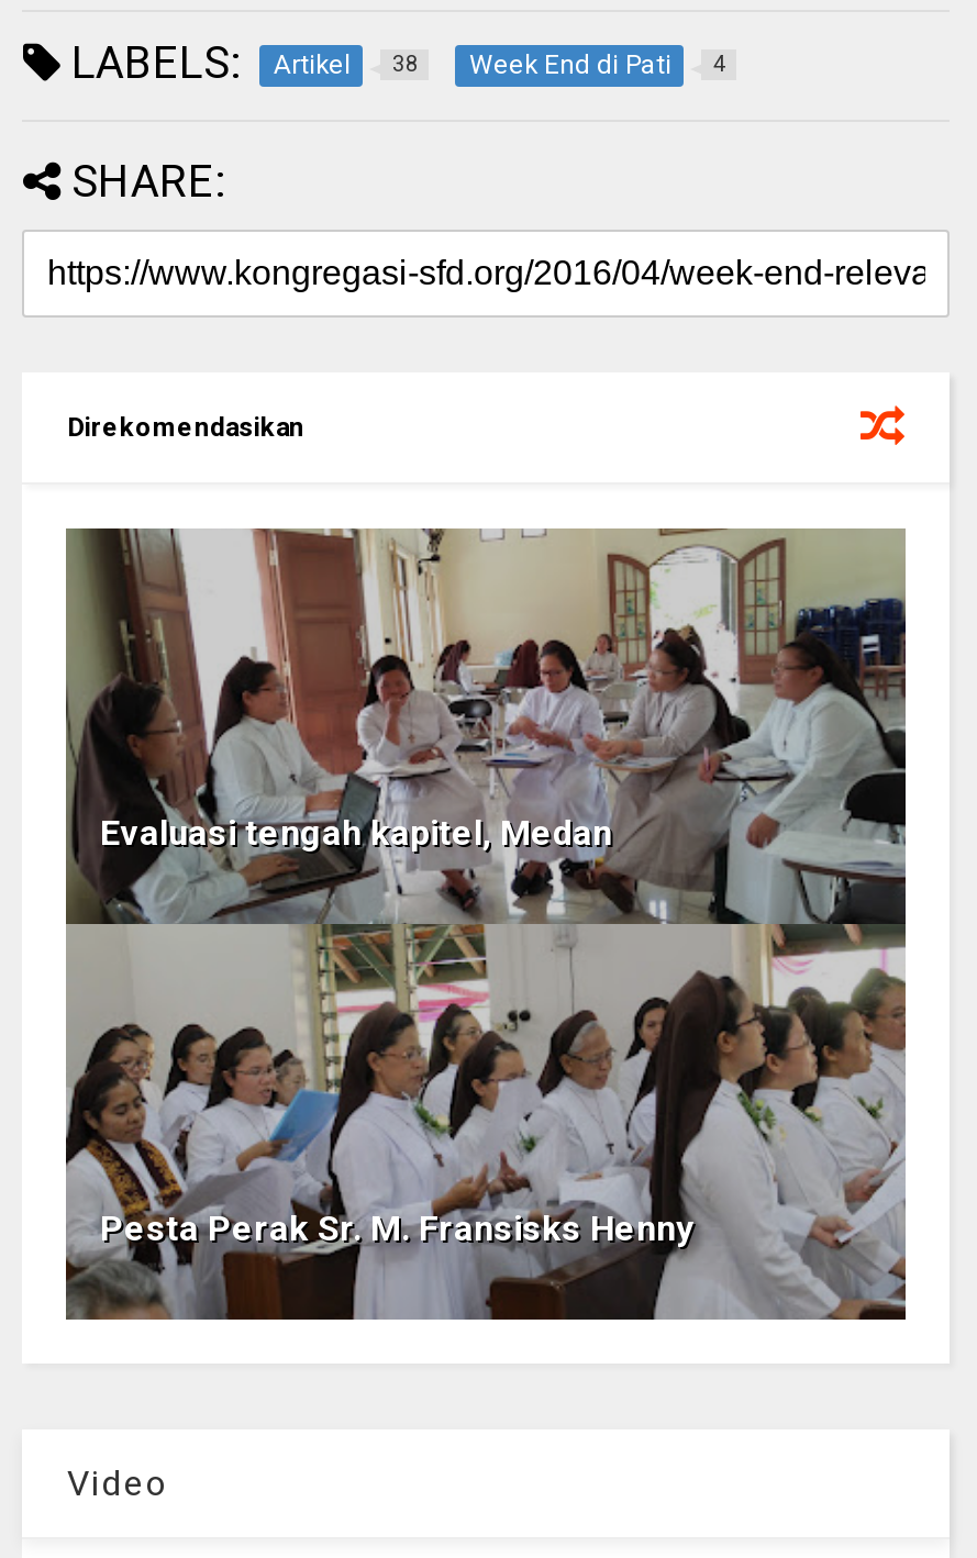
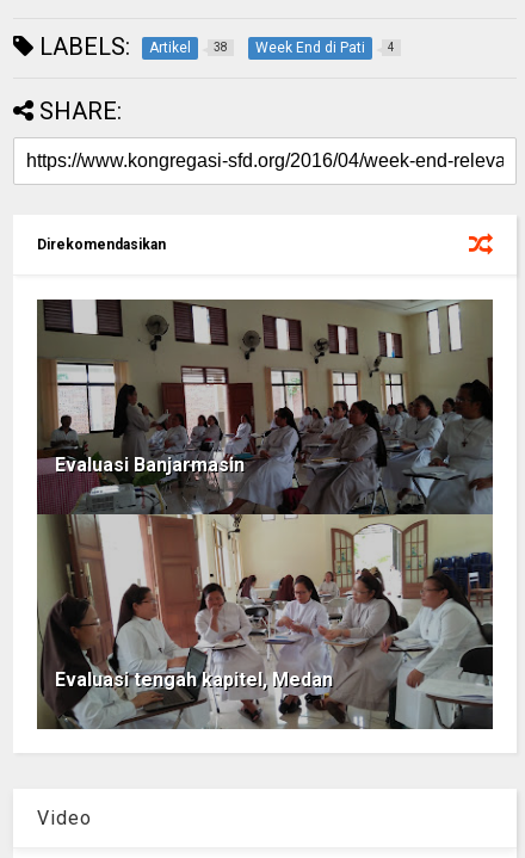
none -> [37,298,493,516] [image] | Evaluasi Banjarmasin
moved [100,813,612,854] -> [55,669,333,691]: Evaluasi tengah kapitel, Medan
[64,922,906,1322] [image] | Pesta Perak Sr. M. Fransisks Henny -> none

